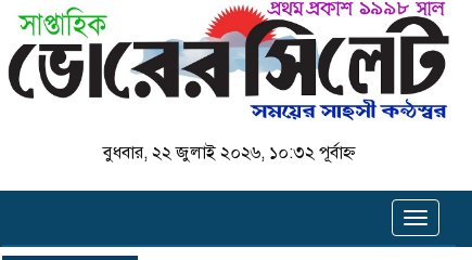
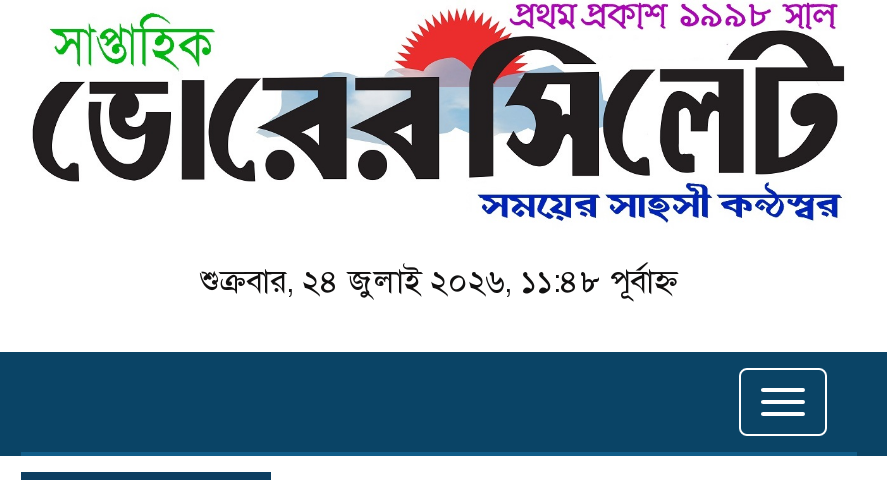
[103,142,355,164] বুধবার, ২২ জুলাই ২০২৬, ১০:৩২ পূর্বাহ্ন -> [200,262,678,302] শুক্রবার, ২৪ জুলাই ২০২৬, ১১:৪৮ পূর্বাহ্ন

